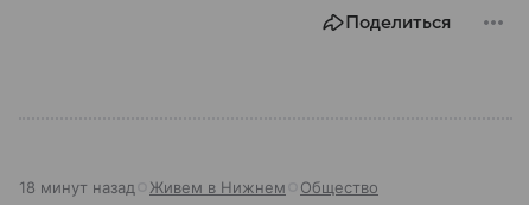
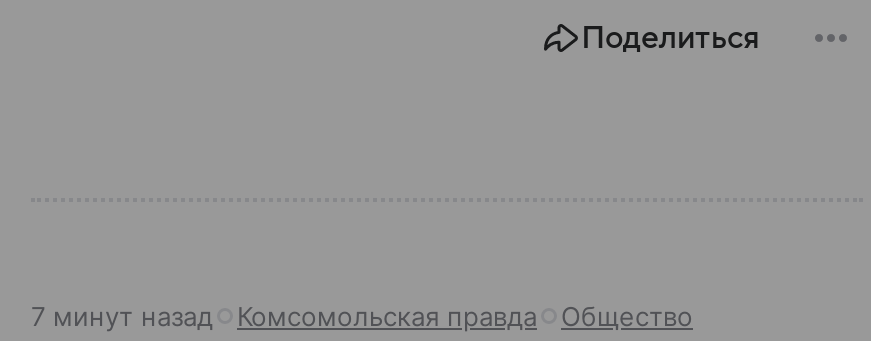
[19,178,286,197] 18 минут назад | Живем в Нижнем -> [31,300,537,332] 7 минут назад | Комсомольская правда

